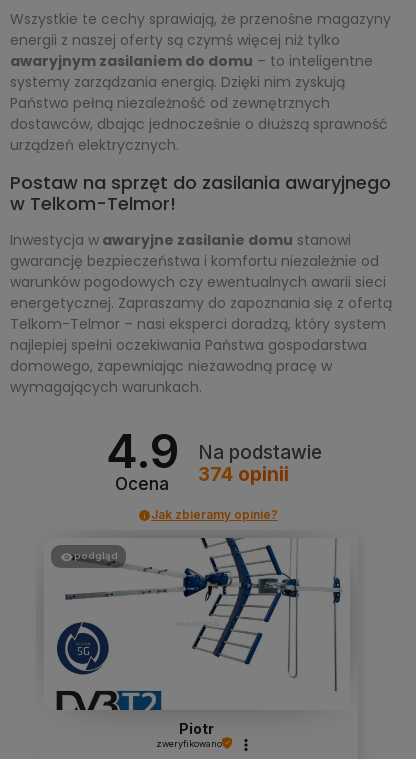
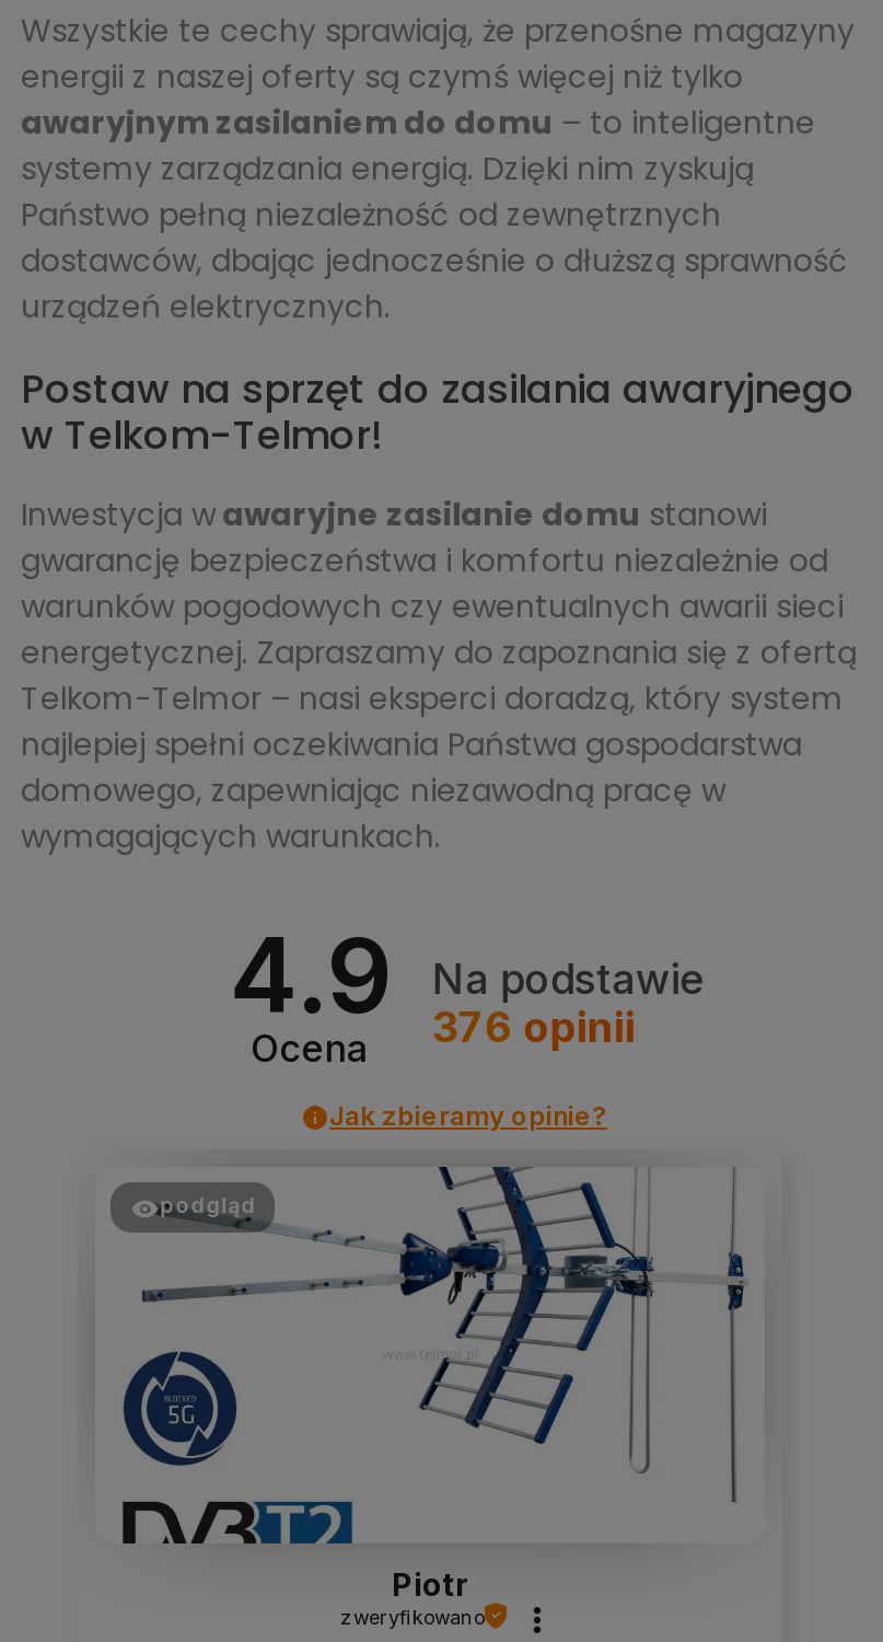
[105,422,322,494] 4.9 Ocena 374 opinii Na podstawie -> [230,912,703,1071] 4.9 Ocena 376 opinii Na podstawie

